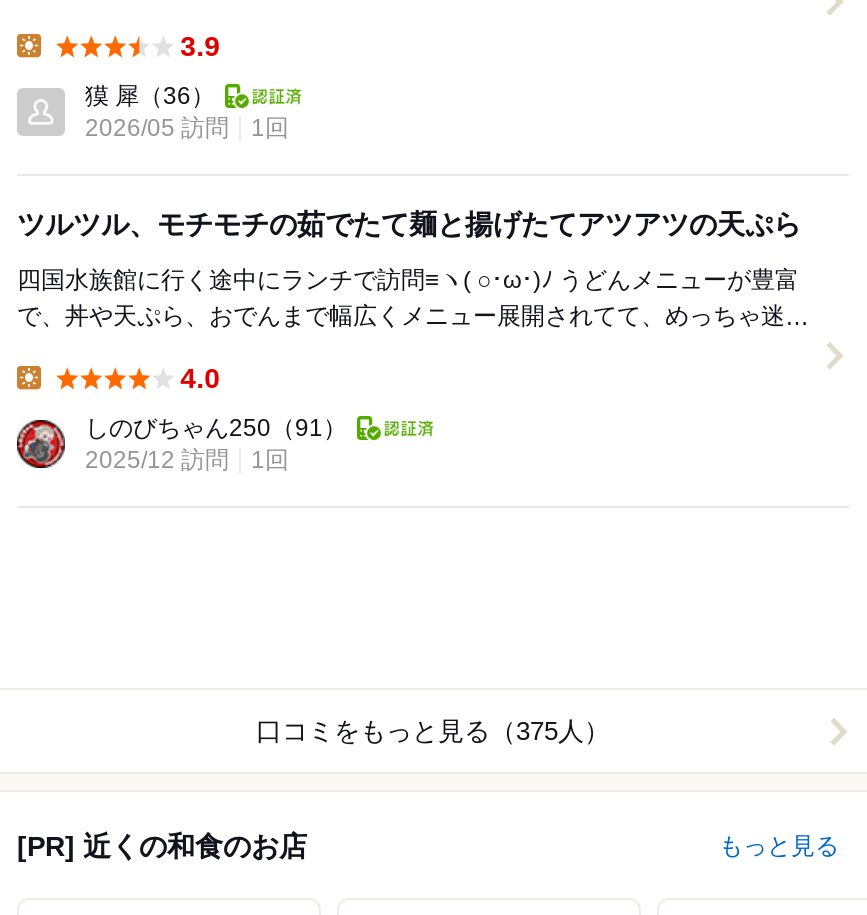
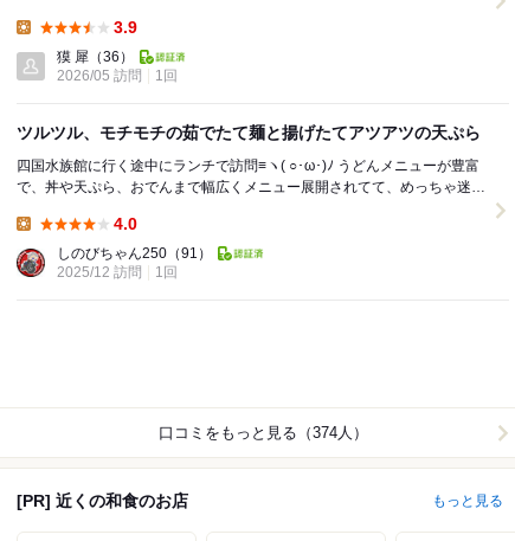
[256,717,610,747] 口コミをもっと見る（375人） -> [158,424,368,442] 口コミをもっと見る（374人）

